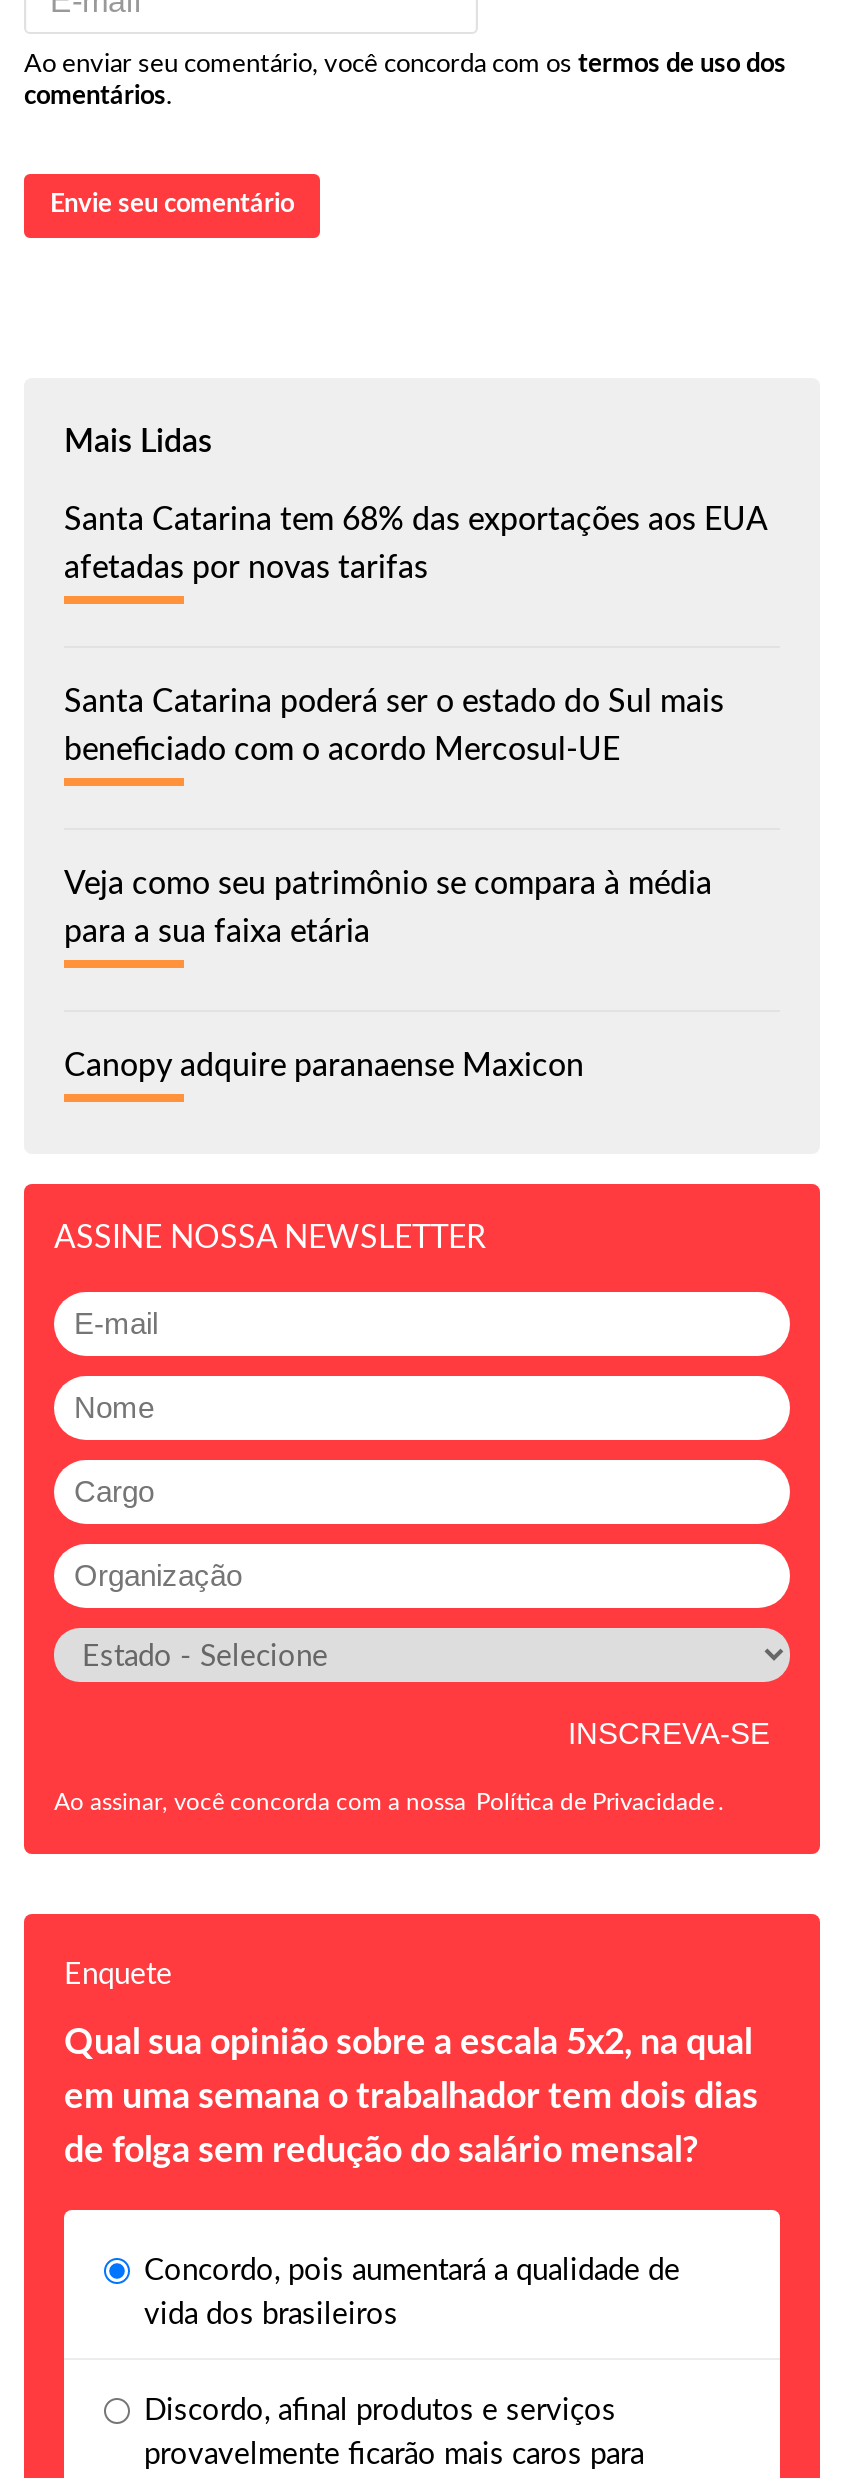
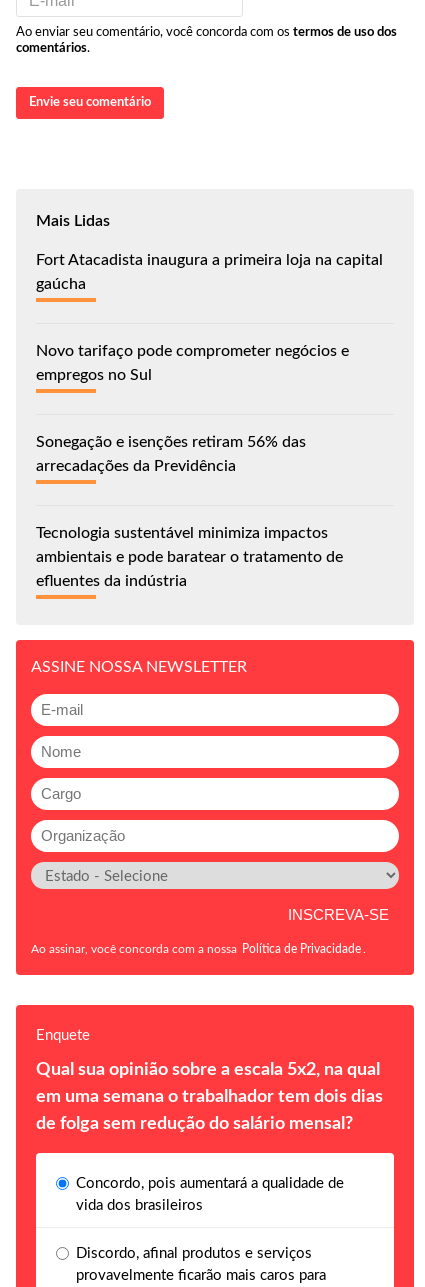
[64,503,766,583] Santa Catarina tem 68% das exportações aos EUA | afetadas por novas tarifas -> [36,252,383,292] Fort Atacadista inaugura a primeira loja na capital | gaúcha
[64,685,724,765] Santa Catarina poderá ser o estado do Sul mais | beneficiado com o acordo Mercosul-UE -> [36,343,349,383] Novo tarifaço pode comprometer negócios e | empregos no Sul
[64,867,712,947] Veja como seu patrimônio se compara à média | para a sua faixa etária -> [36,434,306,474] Sonegação e isenções retiram 56% das | arrecadações da Previdência
[64,1049,584,1081] Canopy adquire paranaense Maxicon -> [36,525,343,589] Tecnologia sustentável minimiza impactos | ambientais e pode baratear o tratamento de | efluentes da indústria

